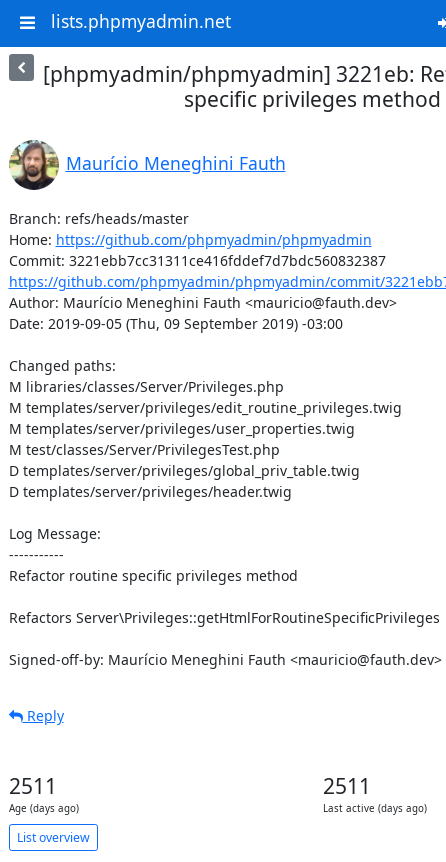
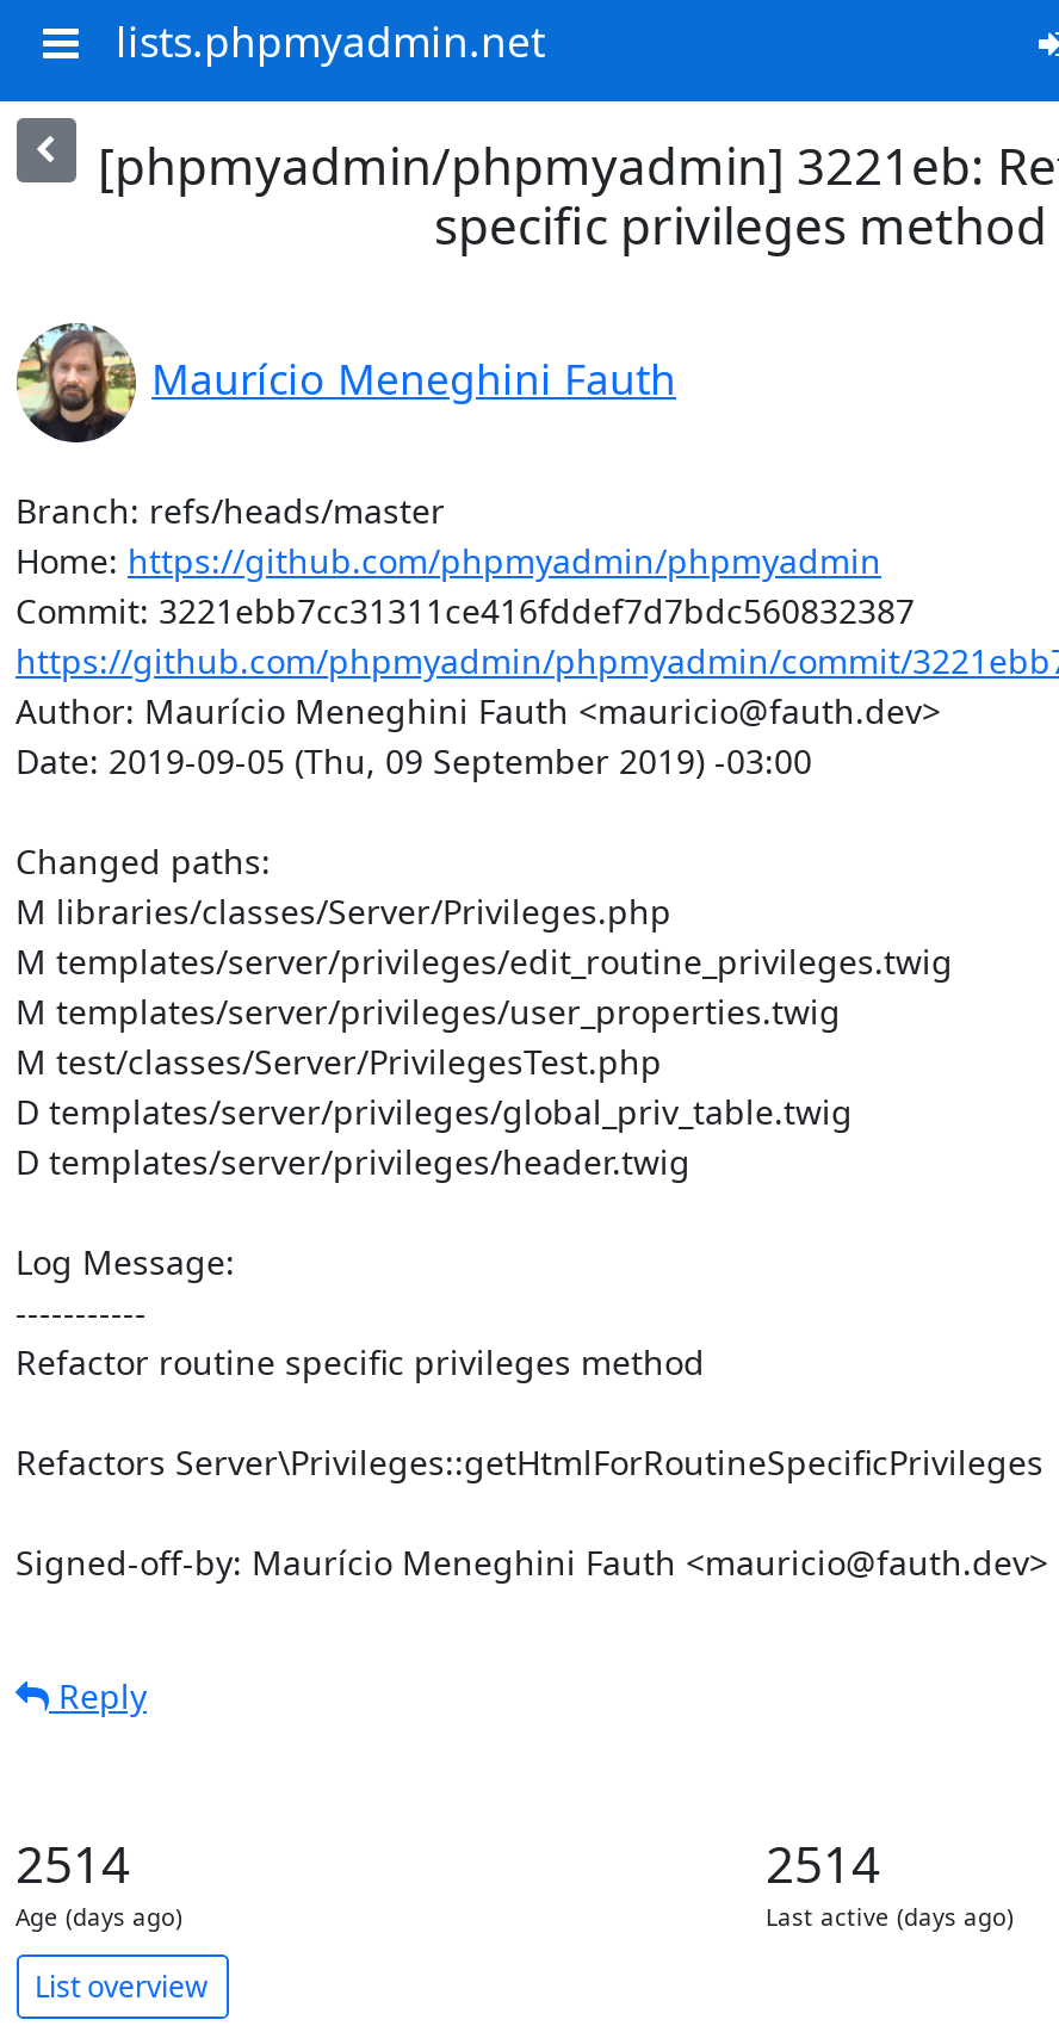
[8,772,56,800] 2511 -> [16,1830,130,1897] 2514
[323,772,371,800] 2511 -> [766,1830,880,1897] 2514

